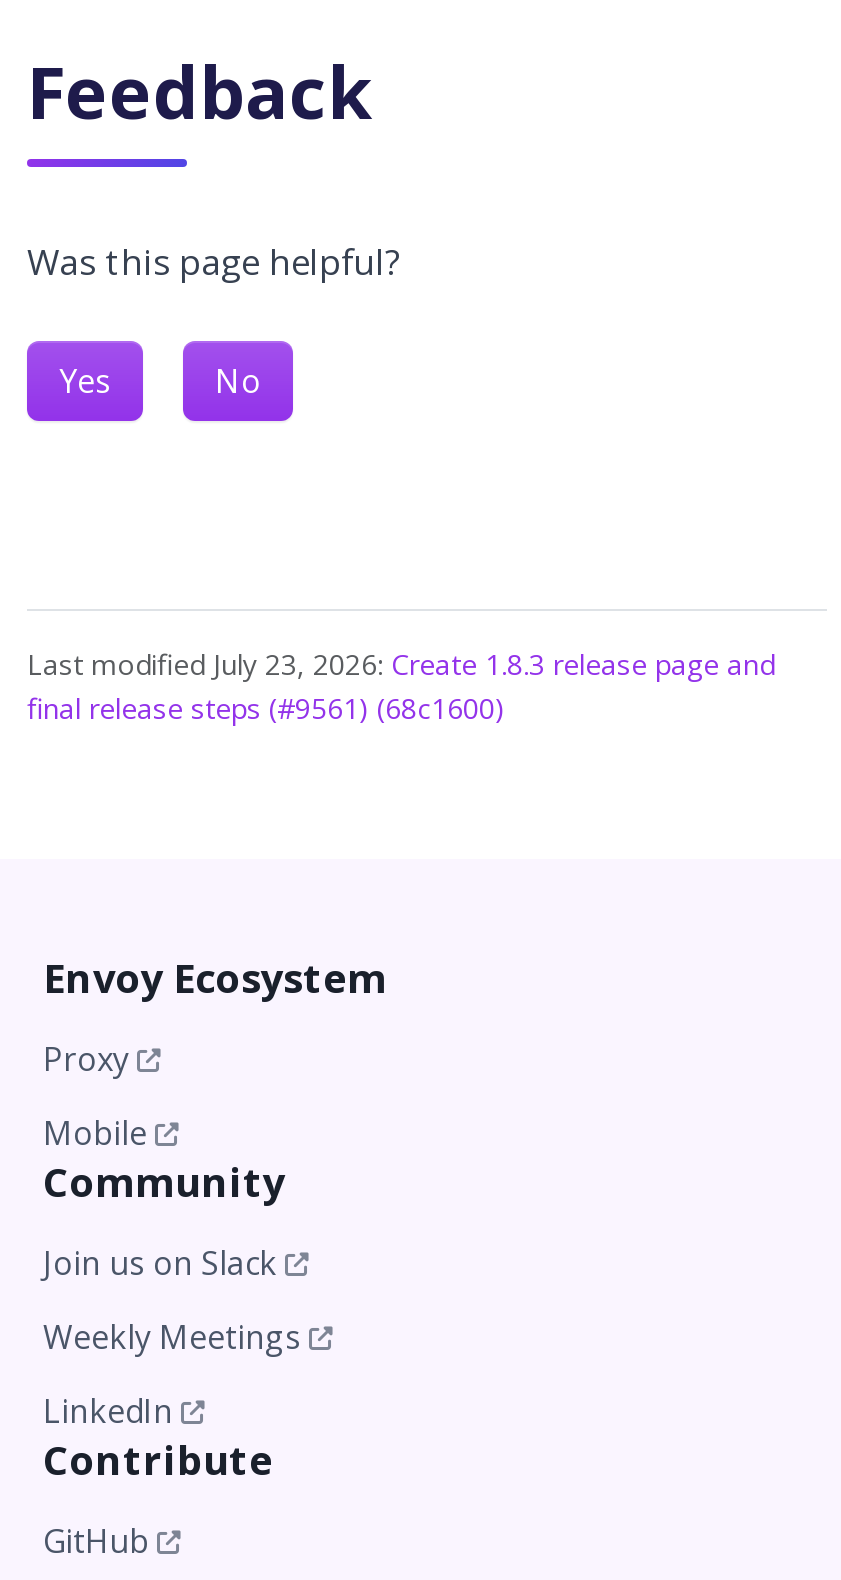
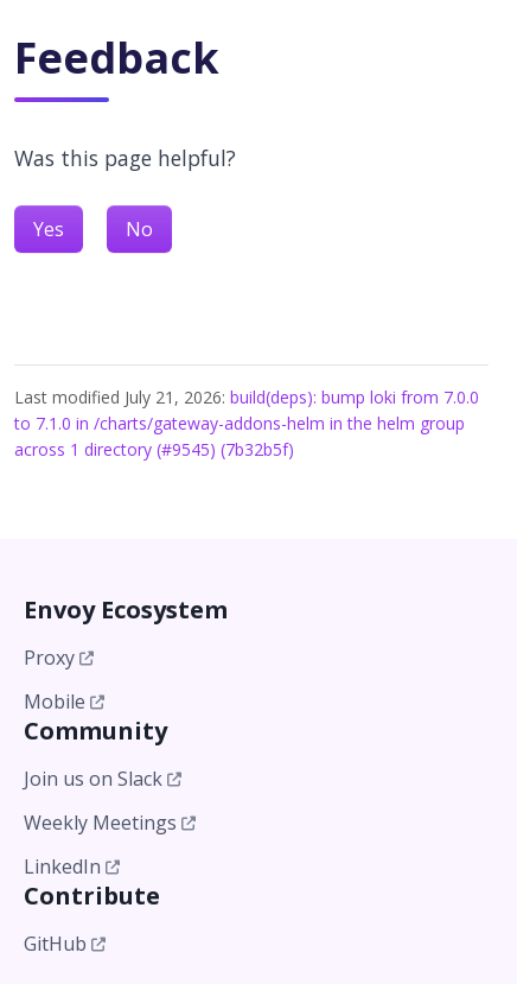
[27,645,775,727] Last modified July 23, 2026: Create 1.8.3 release page and | final release steps (#9561) (68c1600) -> [14,386,479,461] Last modified July 21, 2026: build(deps): bump loki from 7.0.0 | to 7.1.0 in /charts/gateway-addons-helm in the helm group | across 1 directory (#9545) (7b32b5f)

